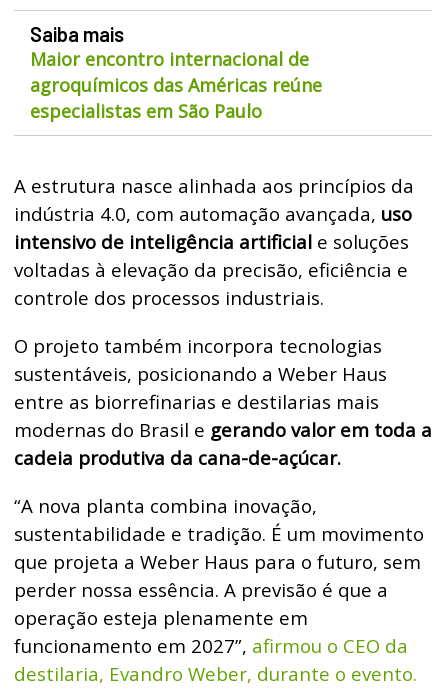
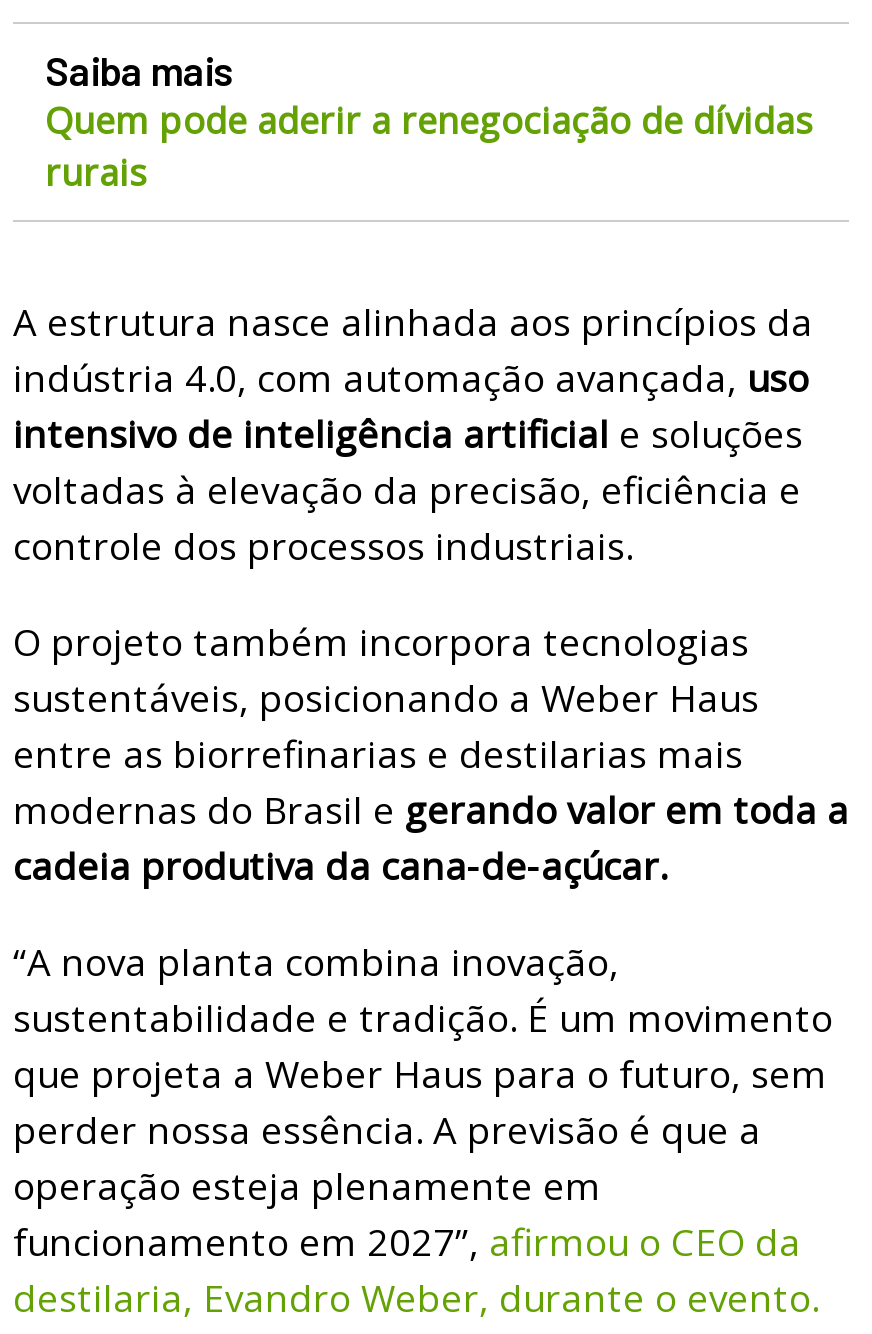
[30,47,322,123] Maior encontro internacional de | agroquímicos das Américas reúne | especialistas em São Paulo -> [45,96,813,196] Quem pode aderir a renegociação de dívidas | rurais

